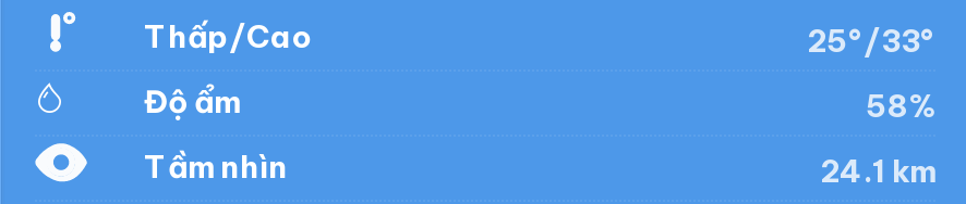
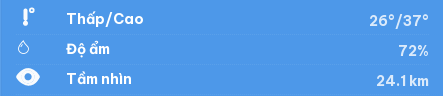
[807,23,935,62] 25°/33° -> [369,12,429,30] 26°/37°
[866,88,935,127] 58% -> [398,42,429,60] 72%

